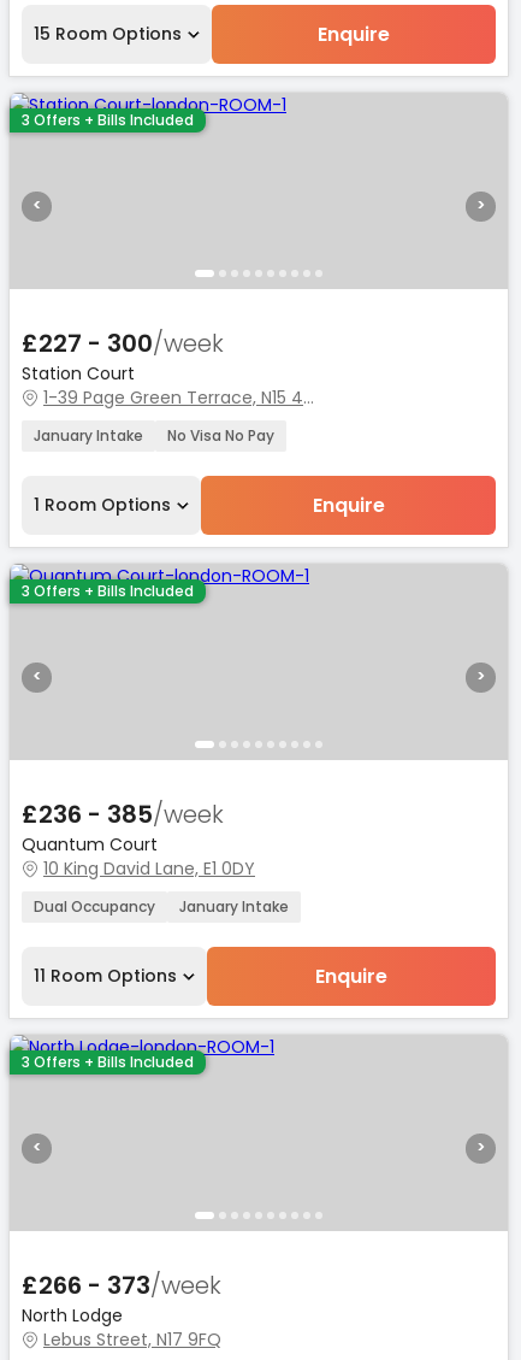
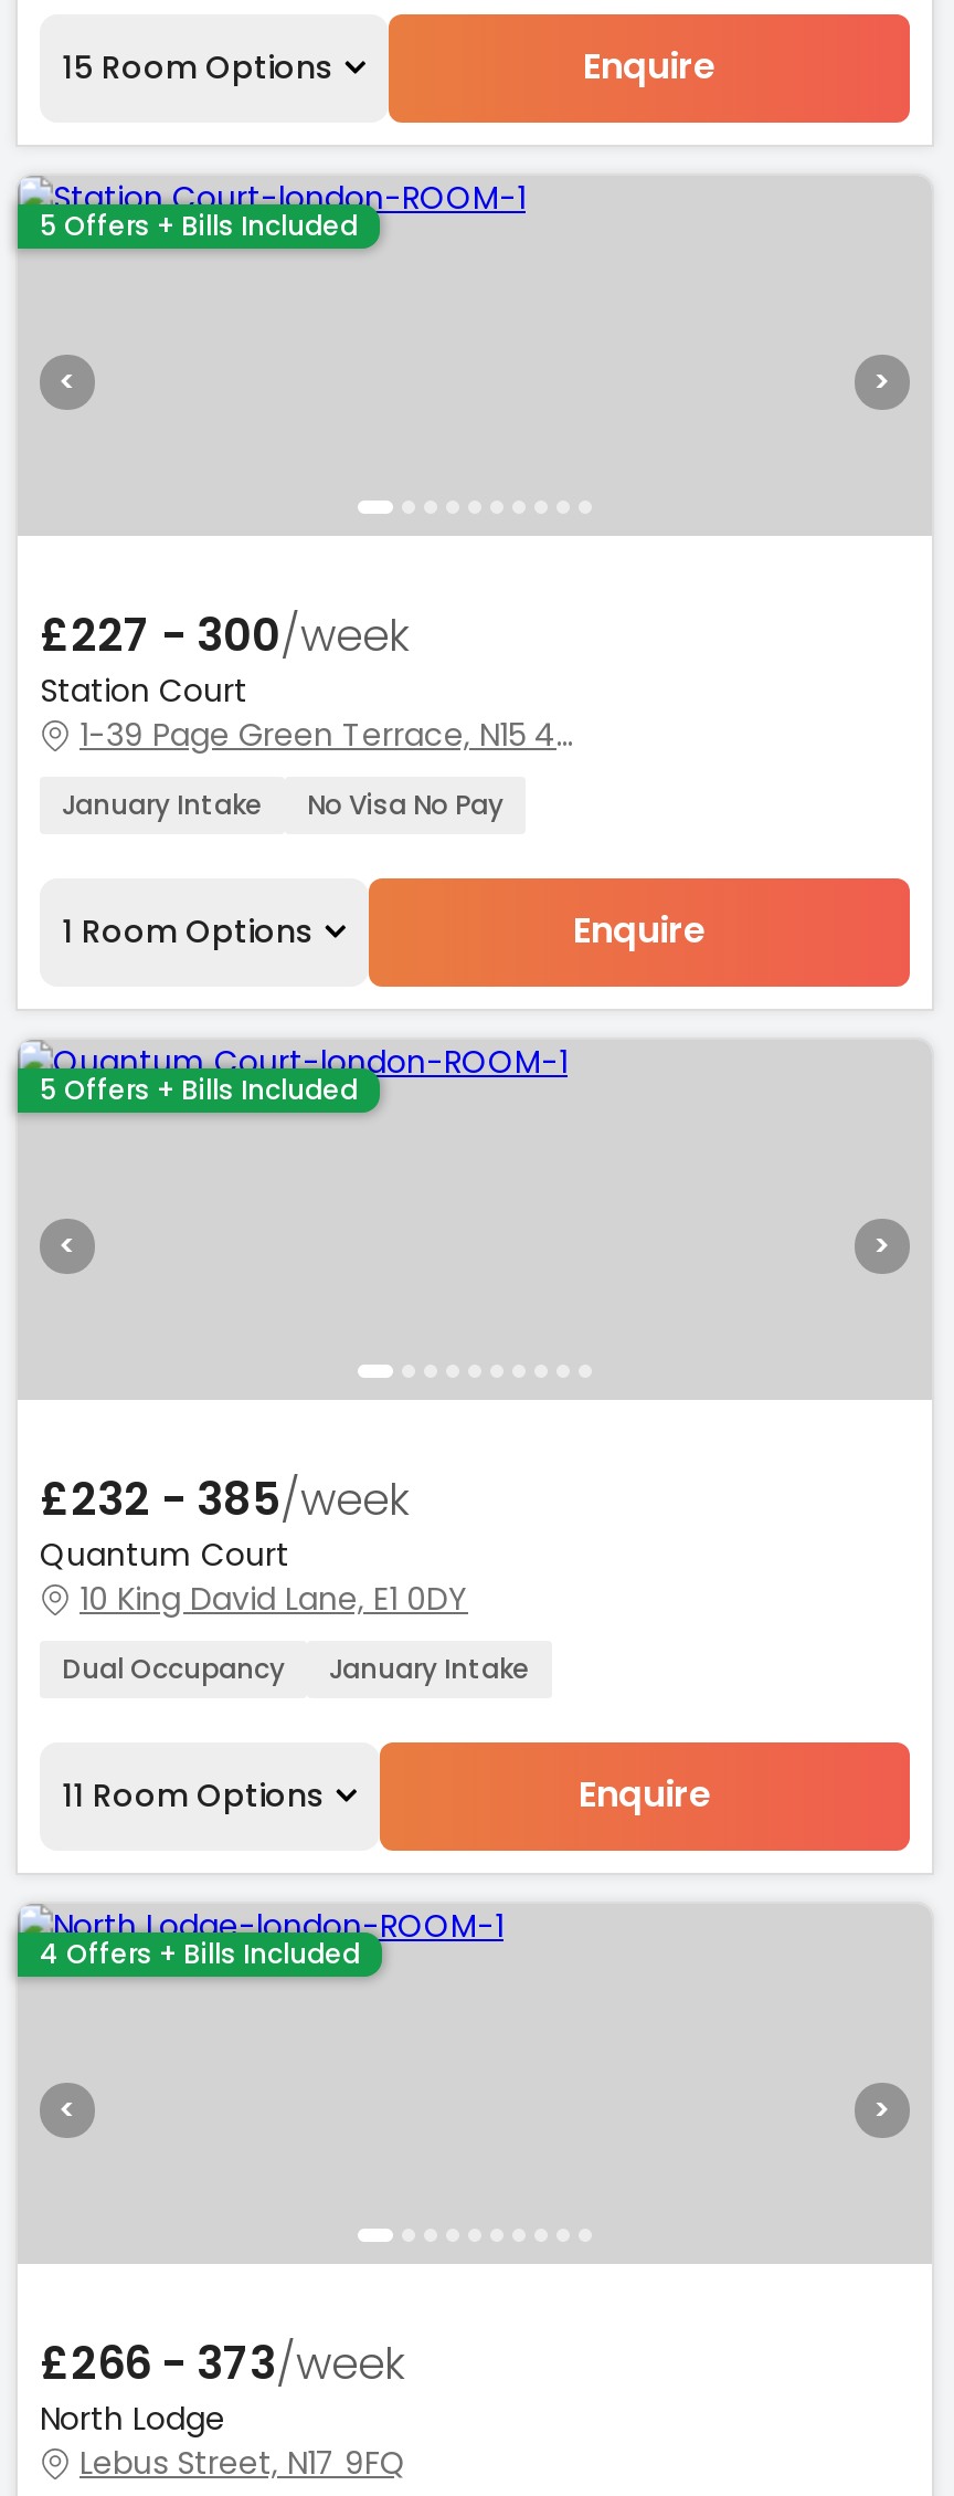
[22,110,194,130] 3 Offers + Bills Included -> [40,206,358,243] 5 Offers + Bills Included
[22,581,194,601] 3 Offers + Bills Included -> [40,1070,358,1107] 5 Offers + Bills Included
[22,797,224,831] £236 - 385/week -> [40,1467,411,1529] £232 - 385/week
[22,1052,194,1072] 3 Offers + Bills Included -> [40,1934,360,1971] 4 Offers + Bills Included

